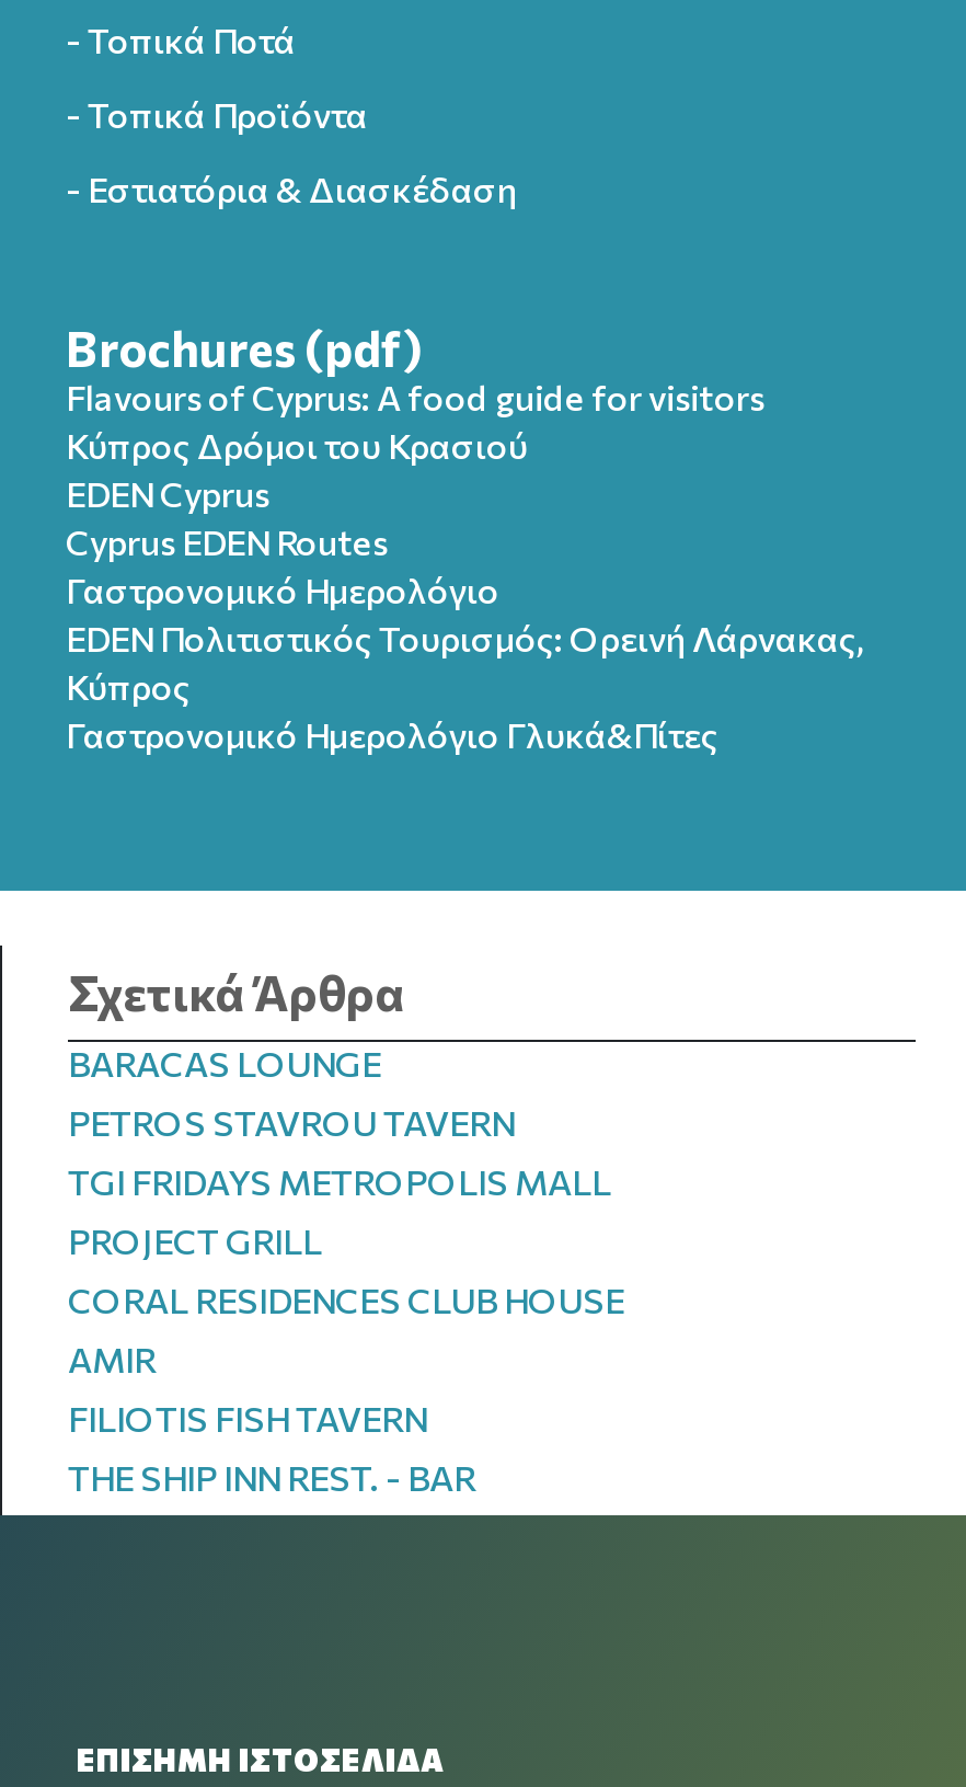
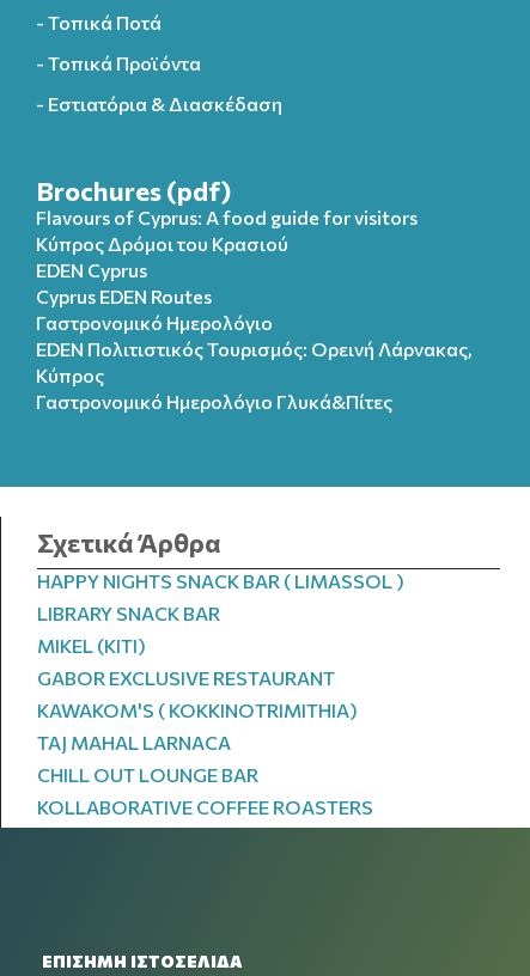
[68,1042,624,1498] BARACAS LOUNGE | PETROS STAVROU TAVERN | TGI FRIDAYS METROPOLIS MALL | PROJECT GRILL | CORAL RESIDENCES CLUB HOUSE | AMIR | FILIOTIS FISH TAVERN | THE SHIP INN REST. - BAR -> [37,569,404,818] HAPPY NIGHTS SNACK BAR ( LIMASSOL ) | LIBRARY SNACK BAR | MIKEL (KITI) | GABOR EXCLUSIVE RESTAURANT | KAWAKOM'S ( KOKKINOTRIMITHIA) | TAJ MAHAL LARNACA | CHILL OUT LOUNGE BAR | KOLLABORATIVE COFFEE ROASTERS

